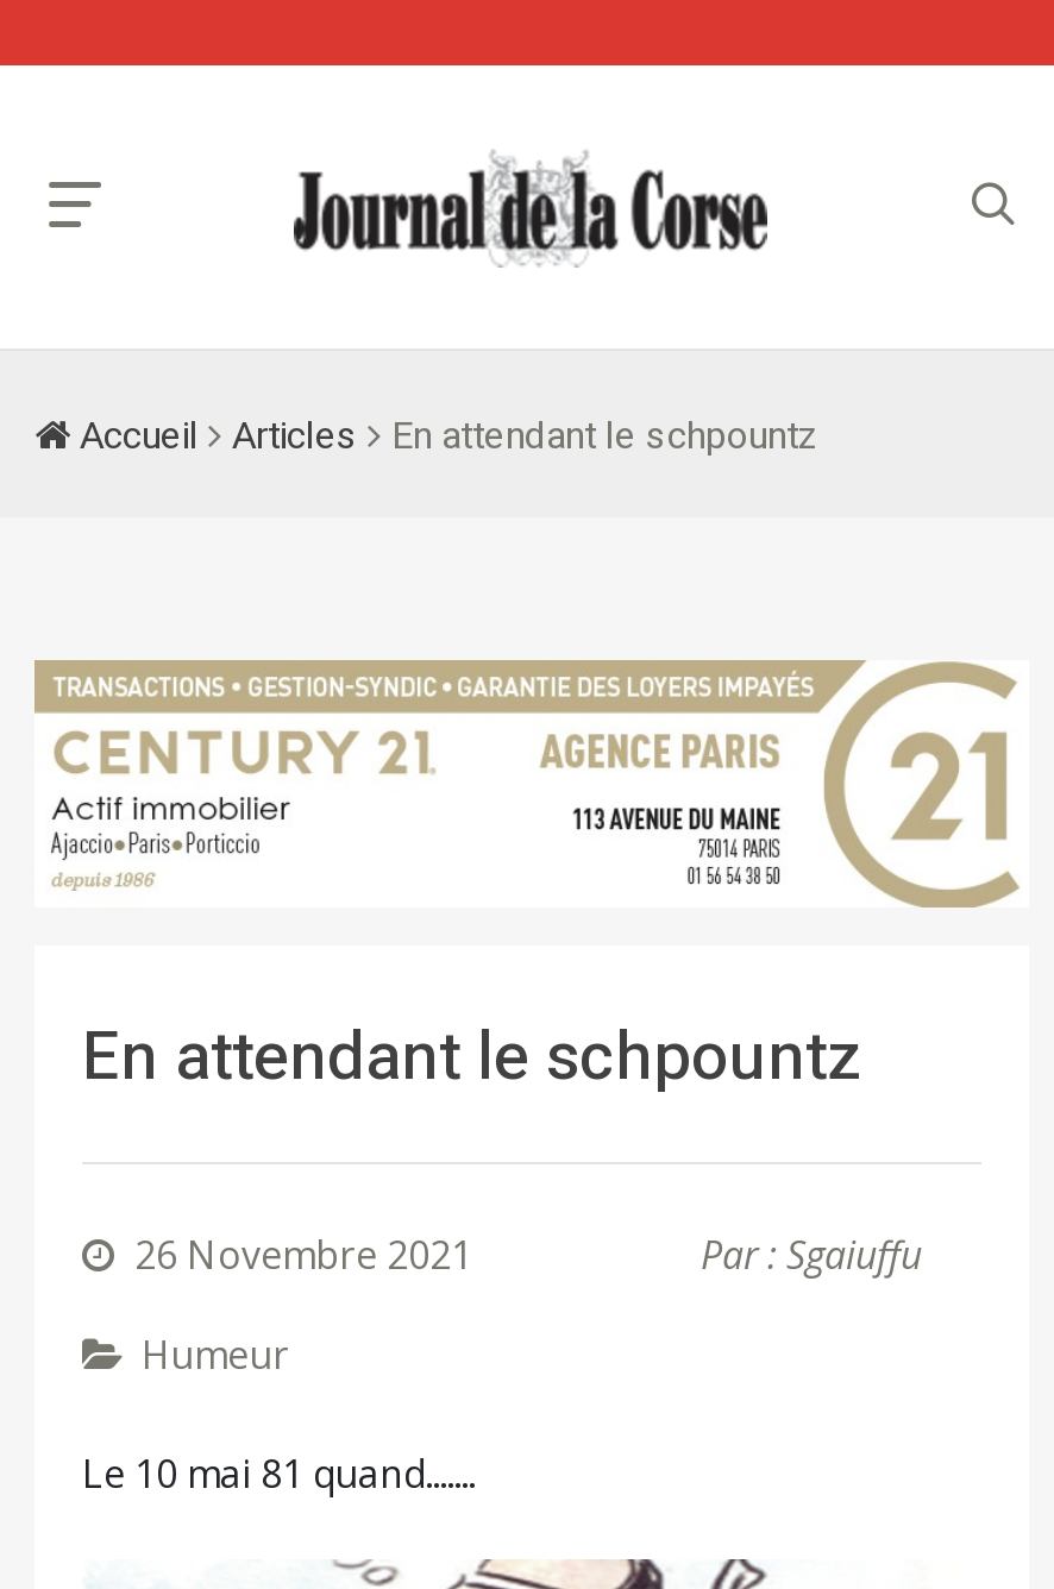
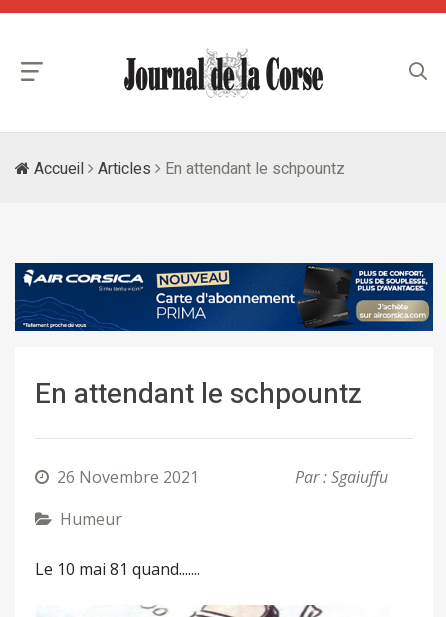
[34,658,1029,910] [image] -> [14,262,434,332] [image]

